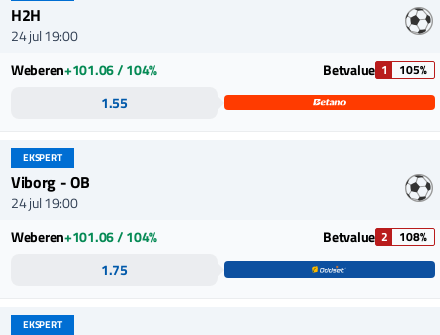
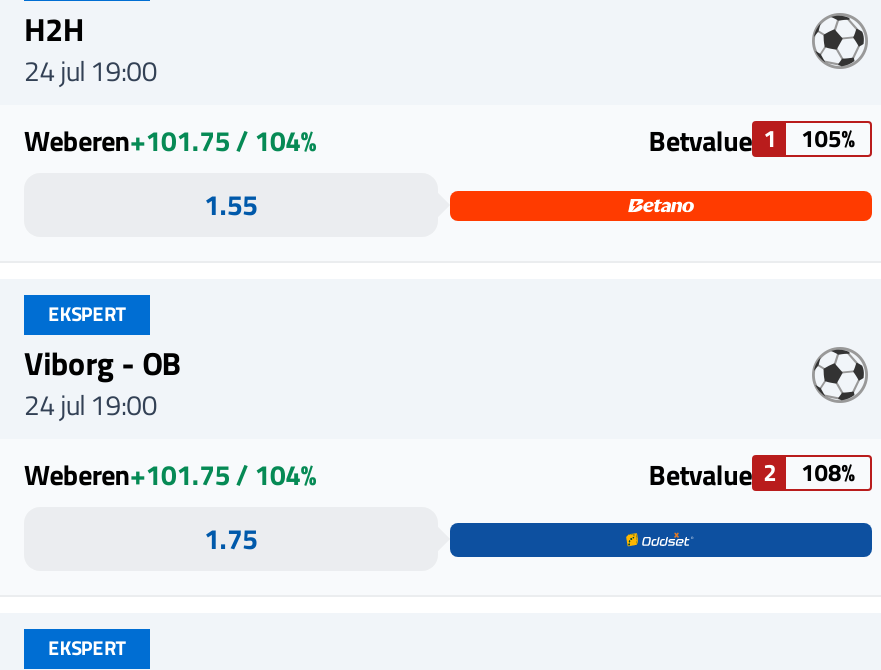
[11,59,157,80] Weberen+101.06 / 104% -> [24,119,316,161] Weberen+101.75 / 104%
[11,226,157,247] Weberen+101.06 / 104% -> [24,452,316,494] Weberen+101.75 / 104%

